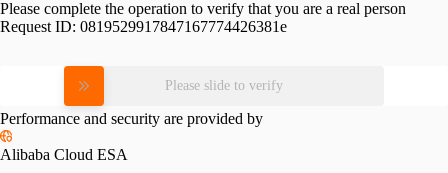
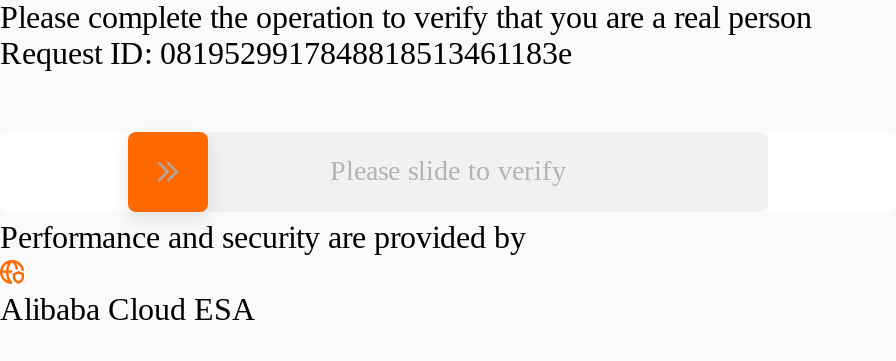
[0,18,287,35] Request ID: 0819529917847167774426381e -> [0,36,572,70] Request ID: 0819529917848818513461183e

